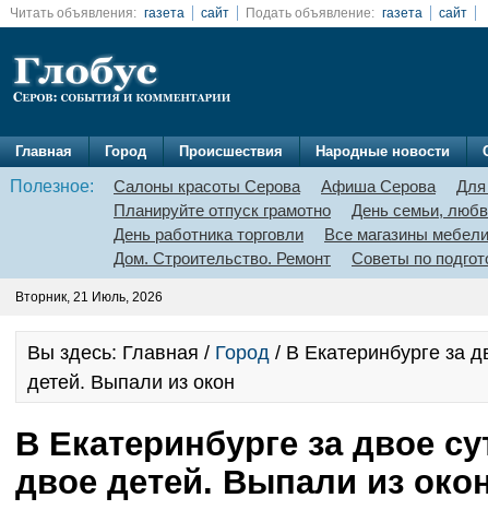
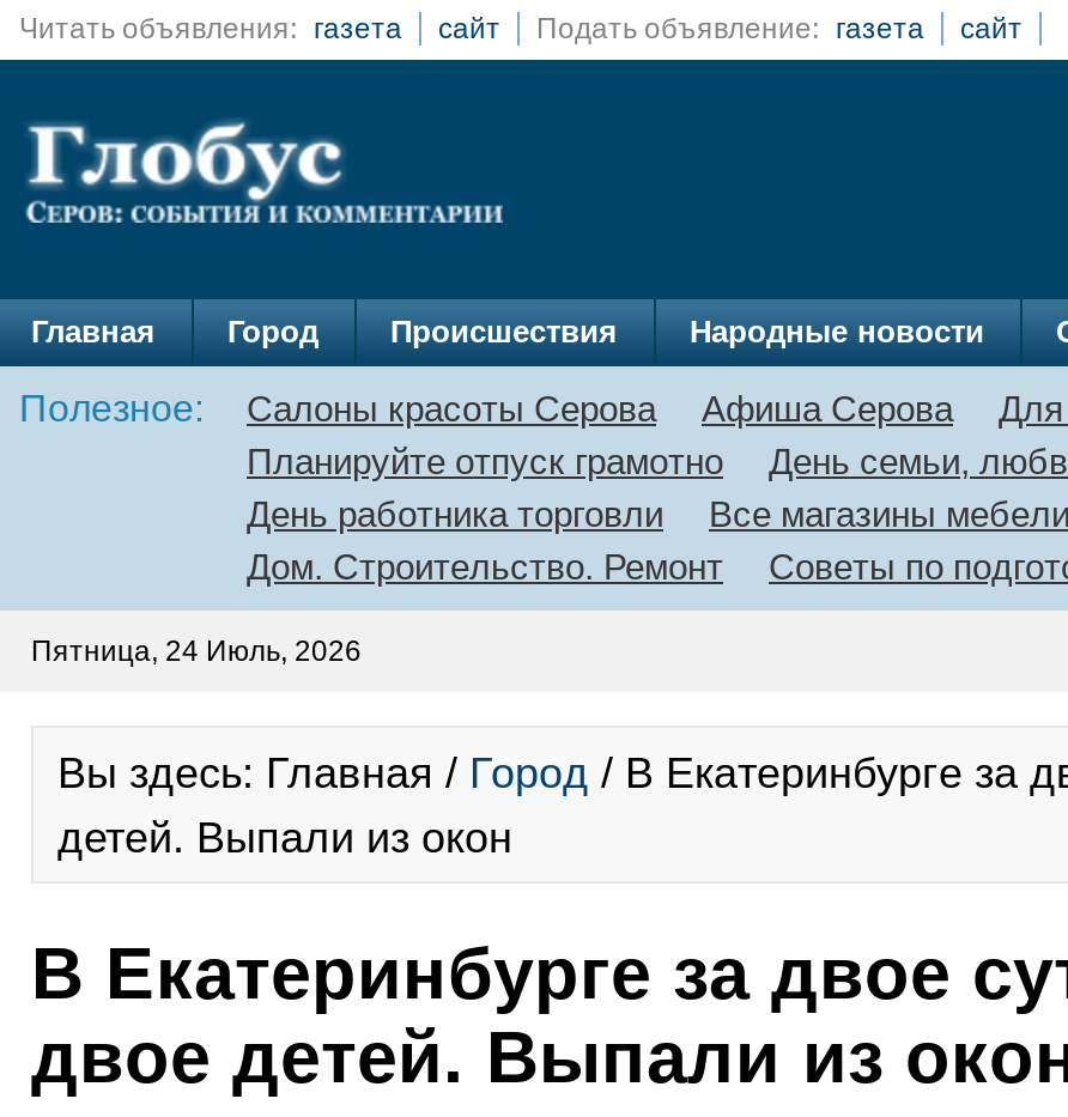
[15,289,163,305] Вторник, 21 Июль, 2026 -> [31,635,362,668] Пятница, 24 Июль, 2026

